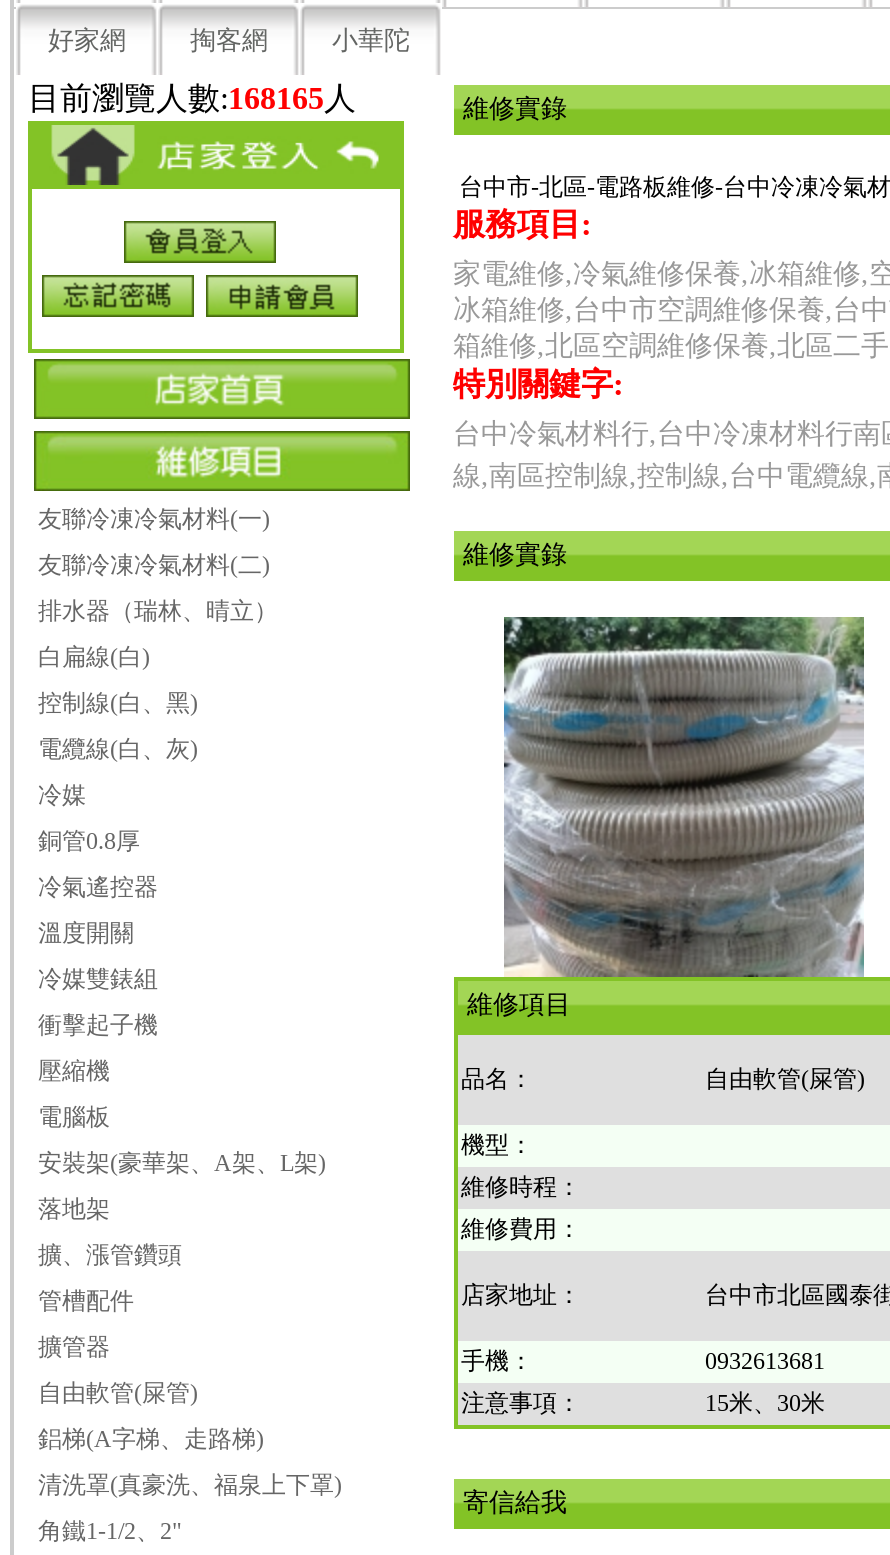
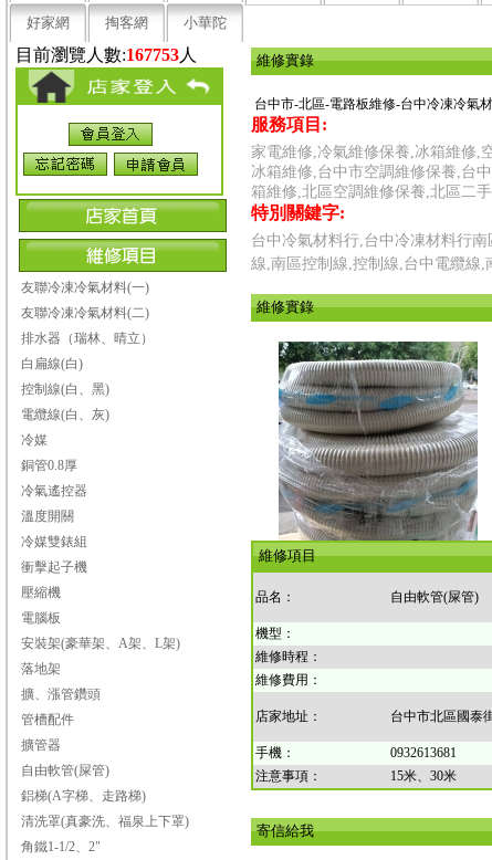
[28,81,356,115] 目前瀏覽人數:168165人 -> [15,45,197,64] 目前瀏覽人數:167753人

